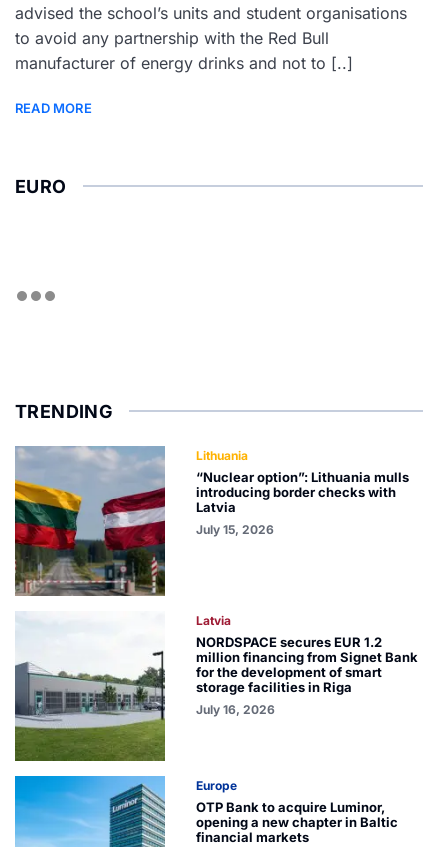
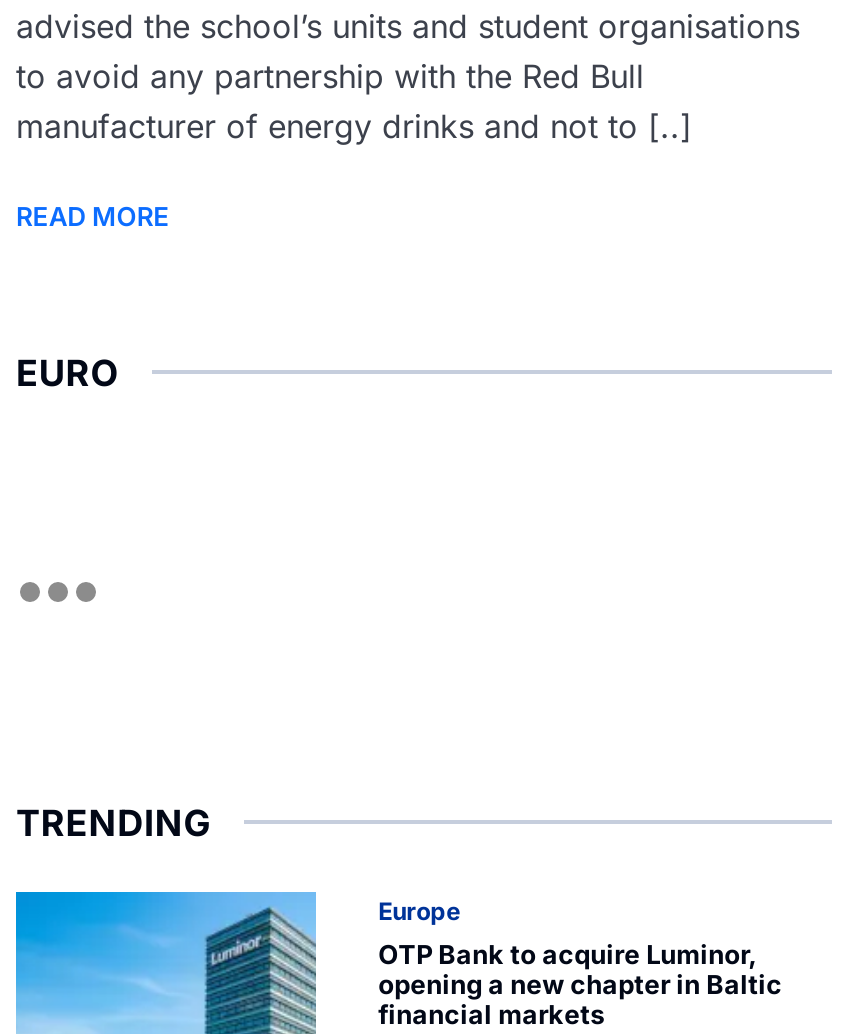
[14,446,409,597] [image] | Lithuania | “Nuclear option”: Lithuania mulls | introducing border checks with | Latvia | July 15, 2026 -> none
[14,613,418,762] [image] | Latvia | NORDSPACE secures EUR 1.2 | million financing from Signet Bank | for the development of smart | storage facilities in Riga | July 16, 2026 -> none

